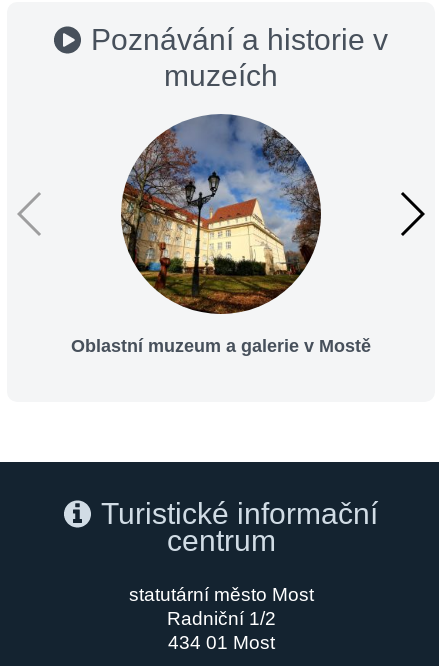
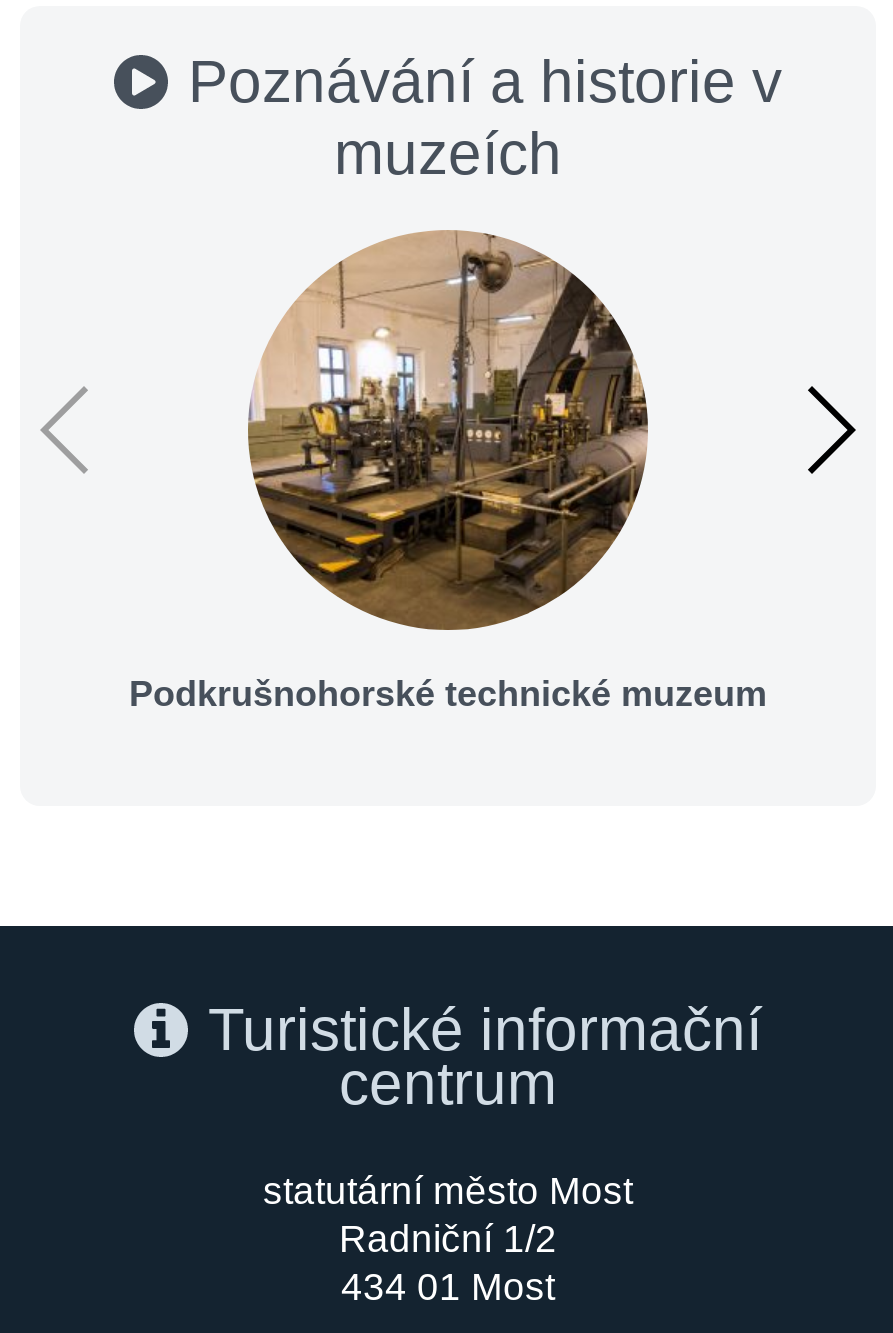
[71,113,371,356] [image] | Oblastní muzeum a galerie v Mostě -> [129,230,767,714] [image] | Podkrušnohorské technické muzeum

